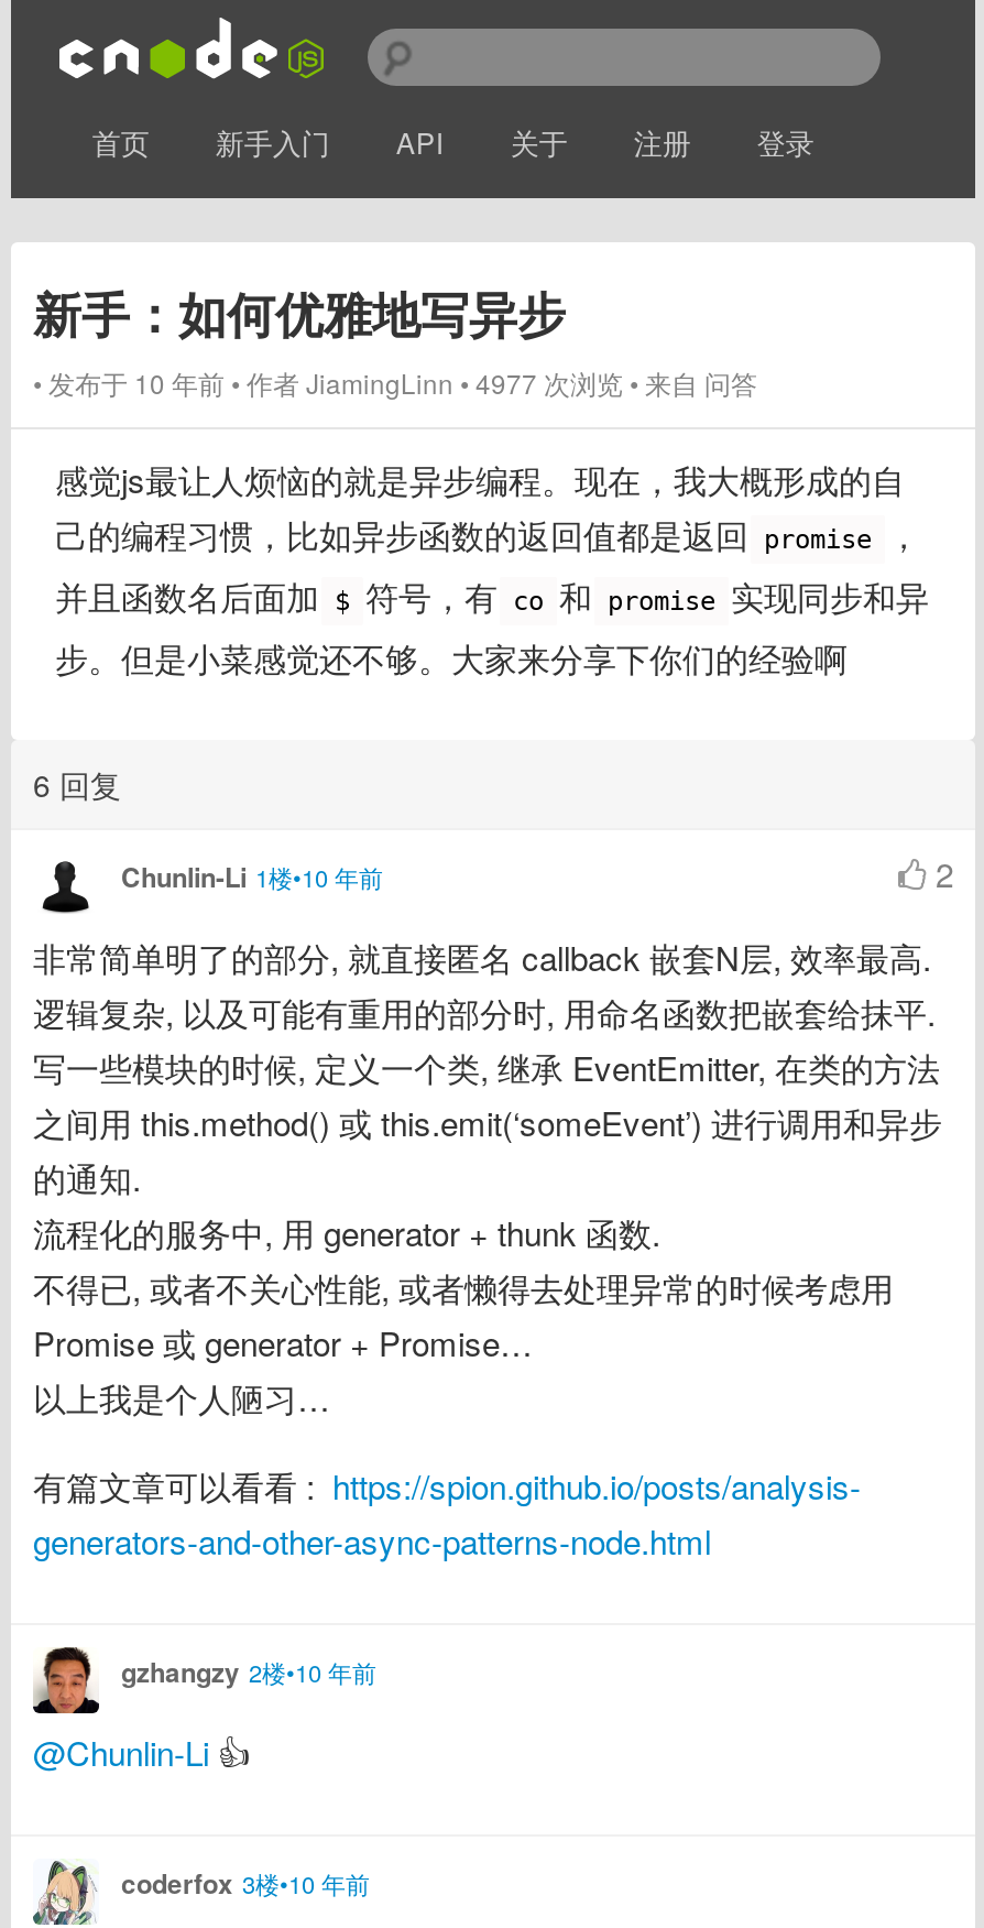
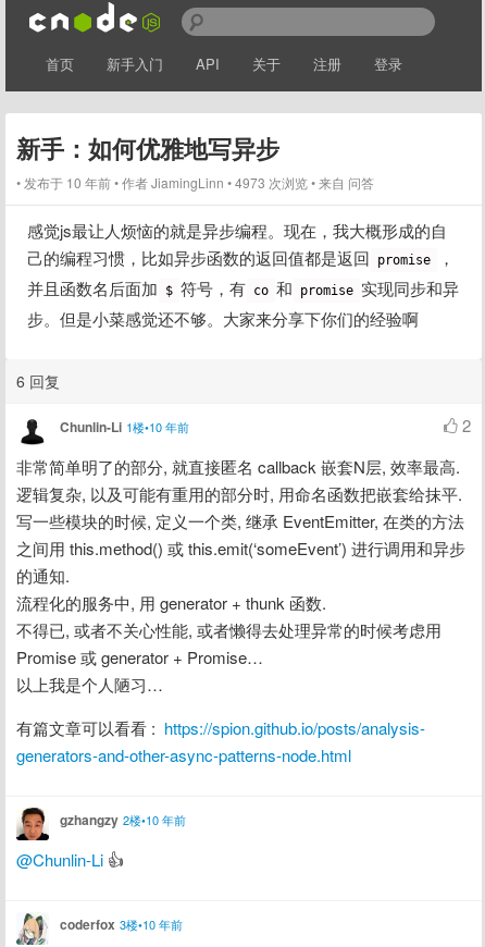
[42,363,757,401] 发布于 10 年前 作者JiamingLinn 4977 次浏览 来自 问答 -> [21,173,374,192] 发布于 10 年前 作者JiamingLinn 4973 次浏览 来自 问答

